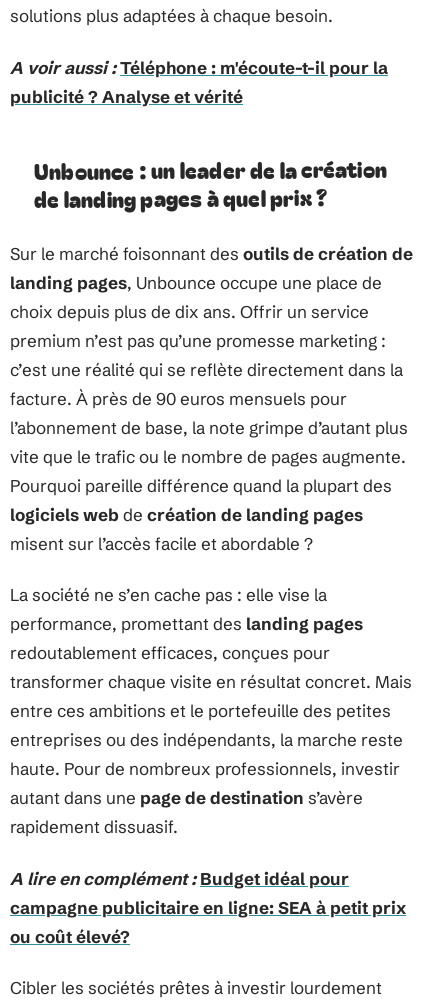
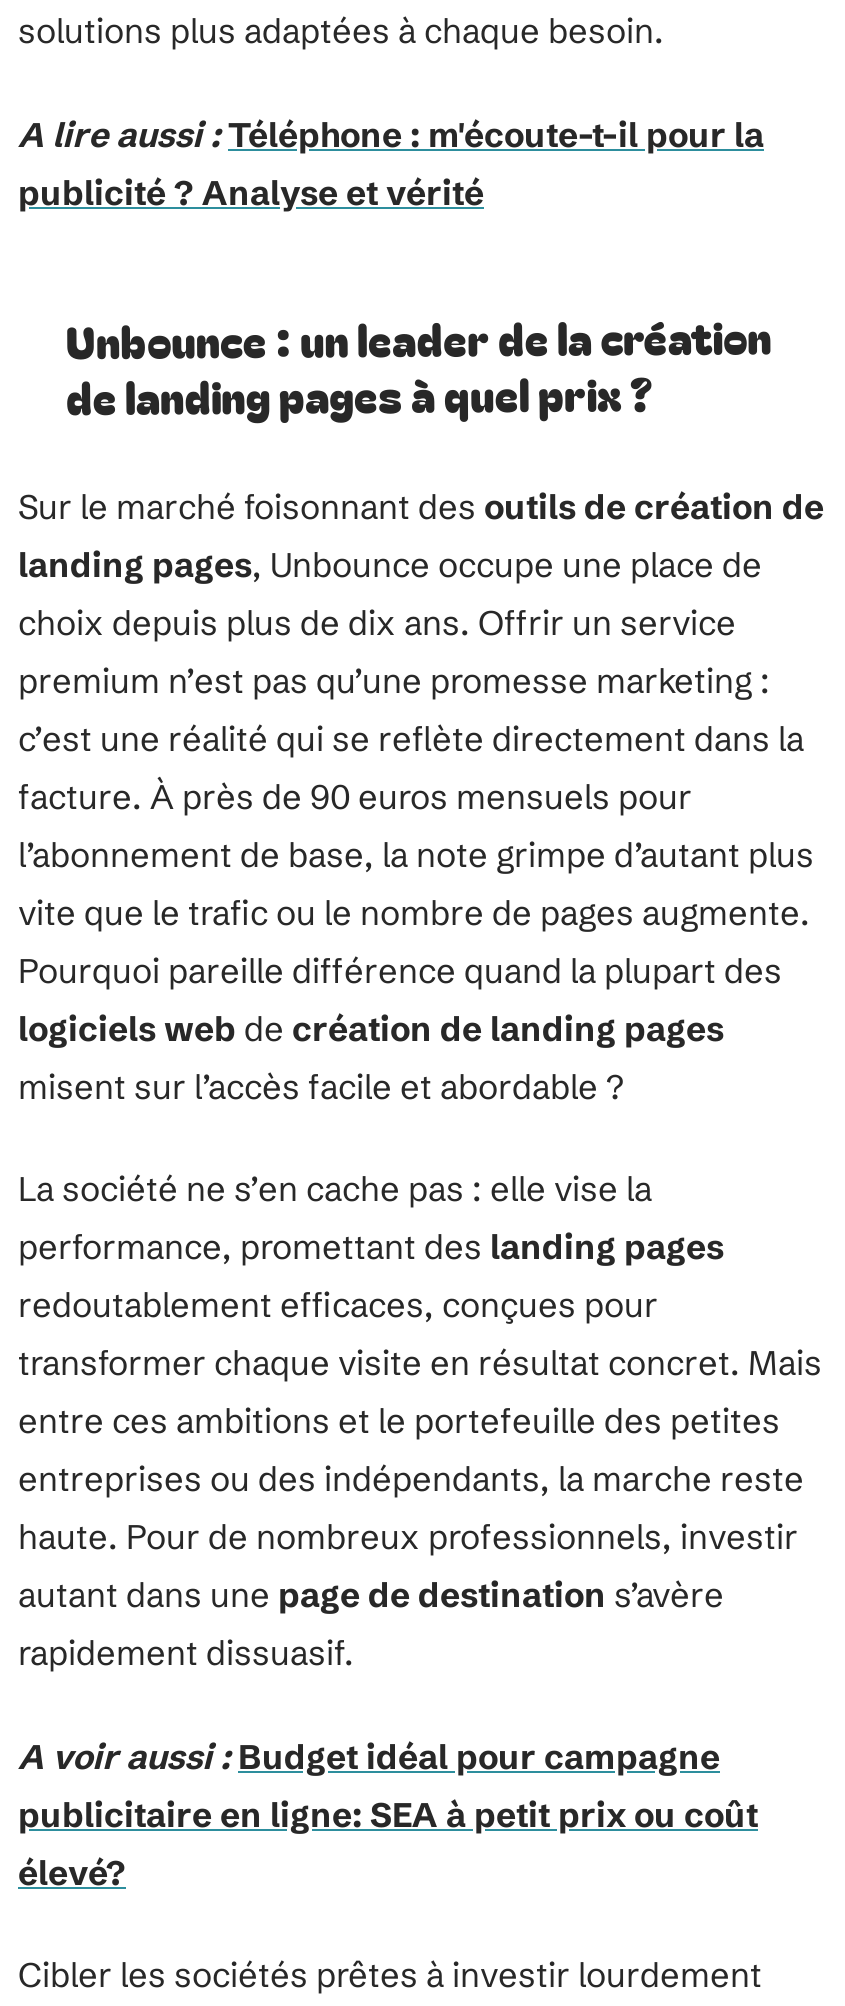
[10,56,388,77] A voir aussi : Téléphone : m'écoute-t-il pour la -> [18,112,764,154] A lire aussi : Téléphone : m'écoute-t-il pour la
[10,867,406,946] A lire en complément : Budget idéal pour | campagne publicitaire en ligne: SEA à petit prix | ou coût élevé? -> [18,1734,758,1892] A voir aussi : Budget idéal pour campagne | publicitaire en ligne: SEA à petit prix ou coût | élevé?

